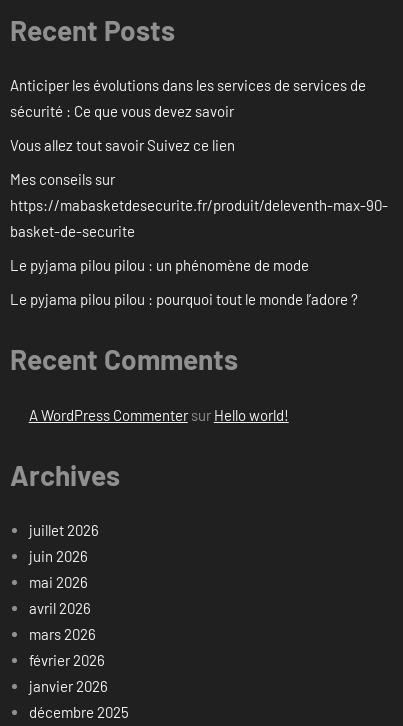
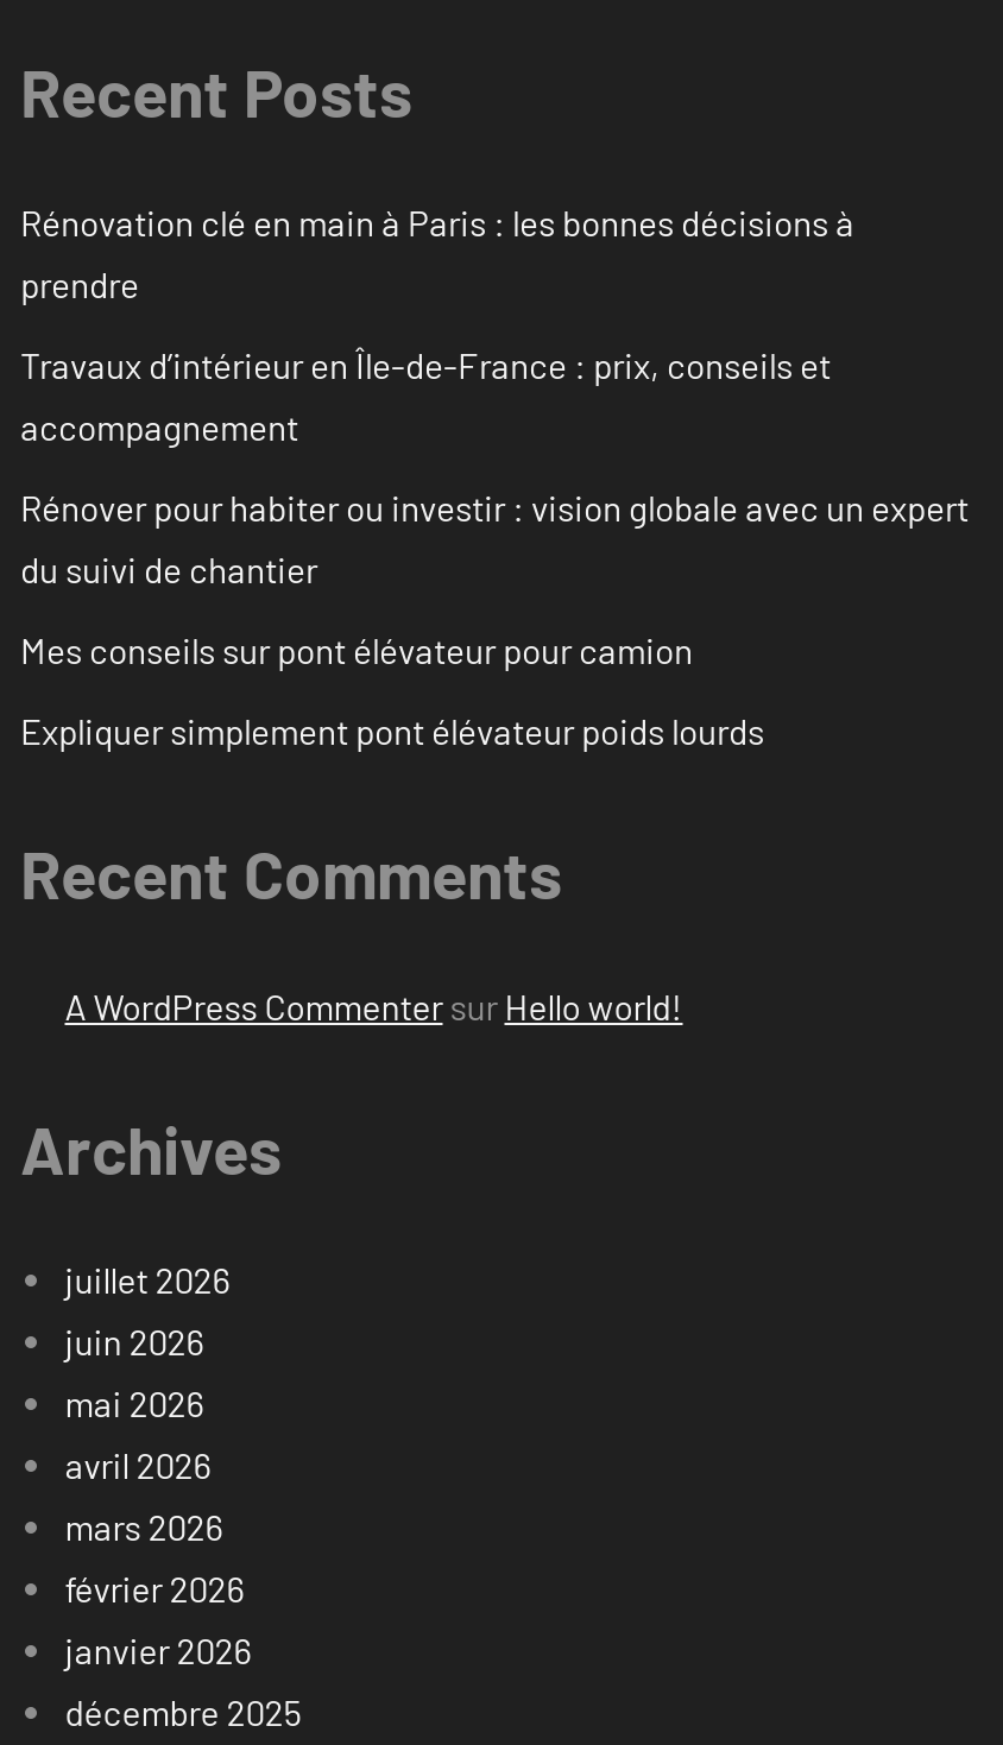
[10,76,366,120] Anticiper les évolutions dans les services de services de | sécurité : Ce que vous devez savoir -> [20,201,854,306] Rénovation clé en main à Paris : les bonnes décisions à | prendre
[10,136,235,154] Vous allez tout savoir Suivez ce lien -> [20,344,831,449] Travaux d’intérieur en Île-de-France : prix, conseils et | accompagnement
[10,170,388,240] Mes conseils sur | https://mabasketdesecurite.fr/produit/deleventh-max-90- | basket-de-securite -> [20,487,969,591] Rénover pour habiter ou investir : vision globale avec un expert | du suivi de chantier
[10,256,309,274] Le pyjama pilou pilou : un phénomène de mode -> [20,629,693,672] Mes conseils sur pont élévateur pour camion
[10,290,358,308] Le pyjama pilou pilou : pourquoi tout le monde l’adore ? -> [20,710,764,753] Expliquer simplement pont élévateur poids lourds

